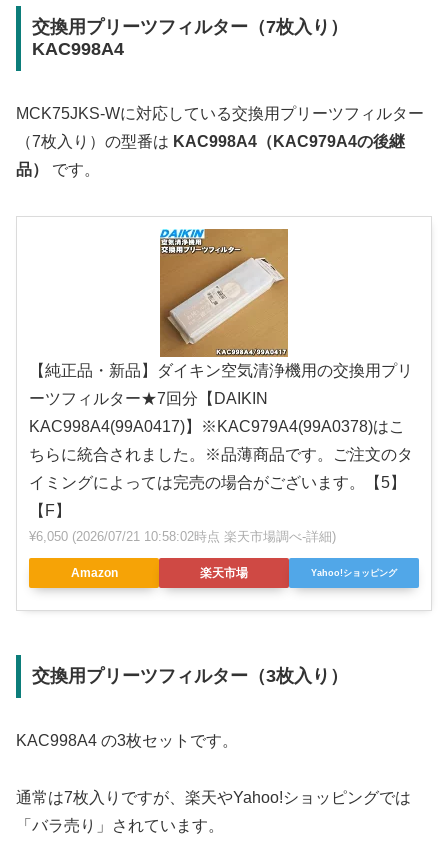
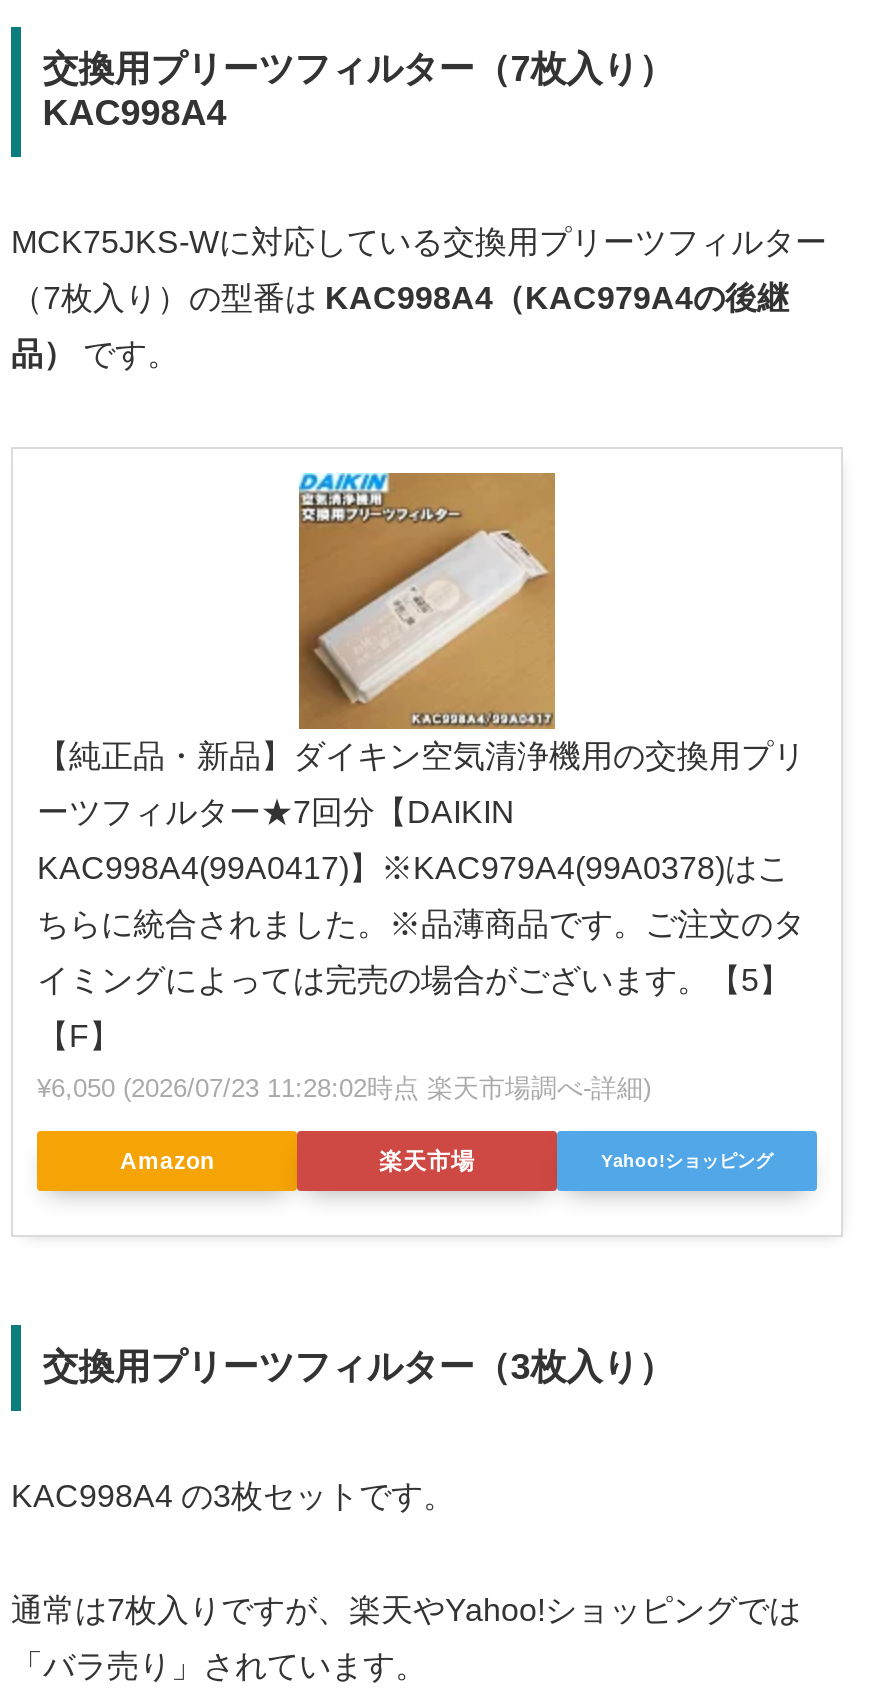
[29,529,336,544] ¥6,050 (2026/07/21 10:58:02時点 楽天市場調べ-詳細) -> [37,1074,651,1104] ¥6,050 (2026/07/23 11:28:02時点 楽天市場調べ-詳細)

